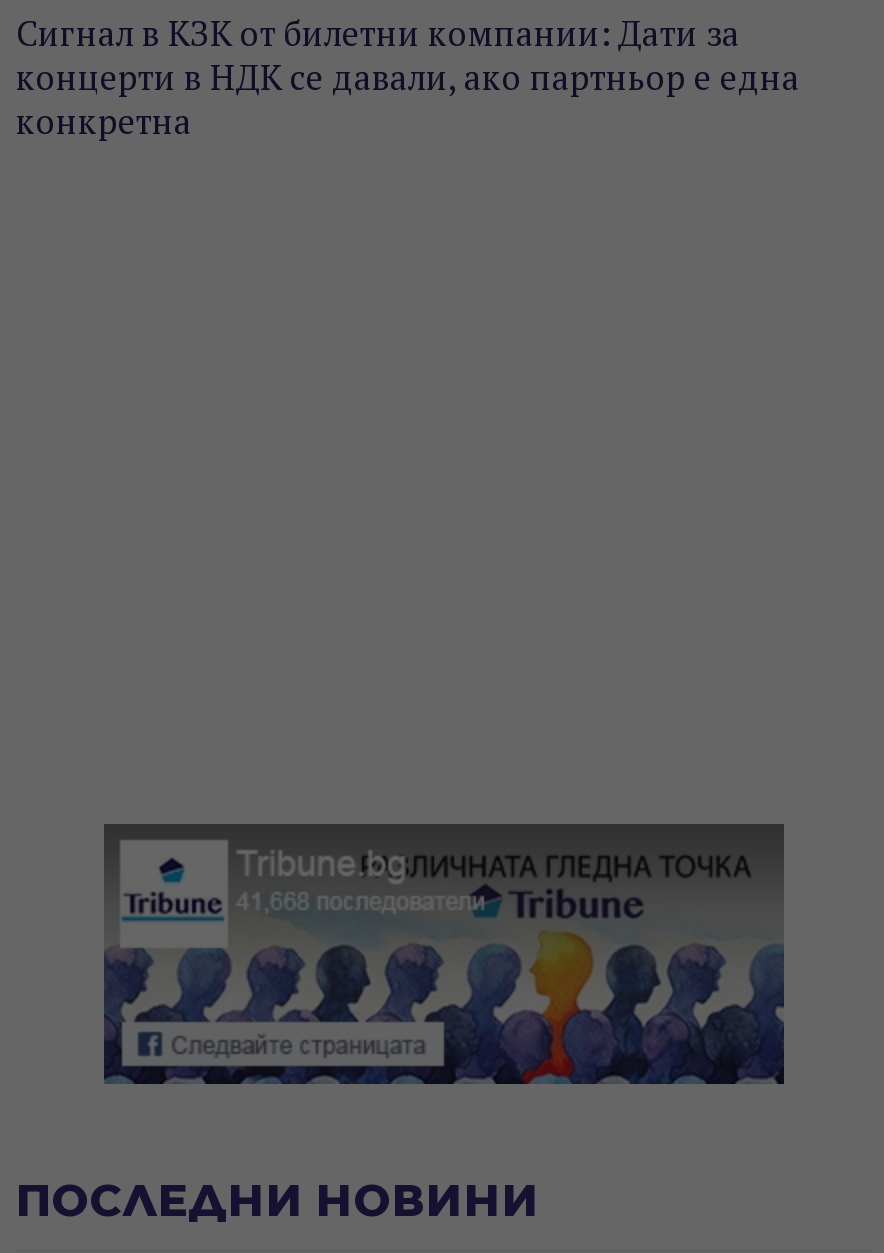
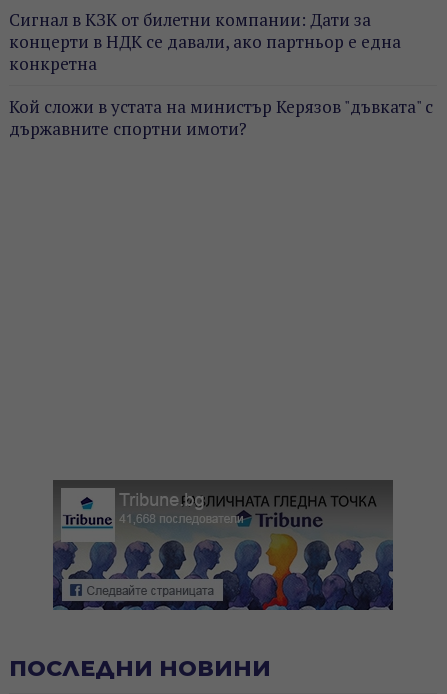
none -> [9,95,433,140] Кой сложи в устата на министър Керязов "дъвката" с | държавните спортни имоти?

